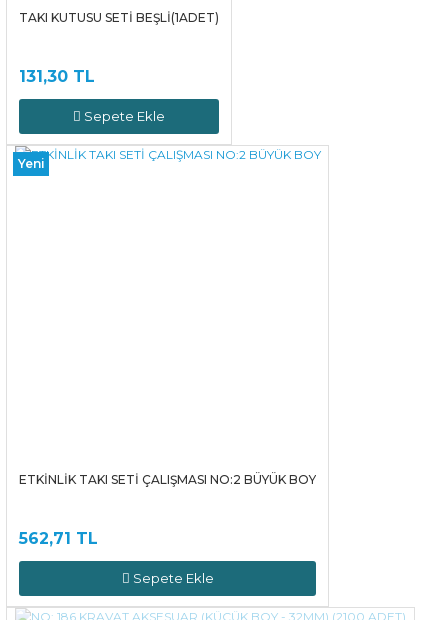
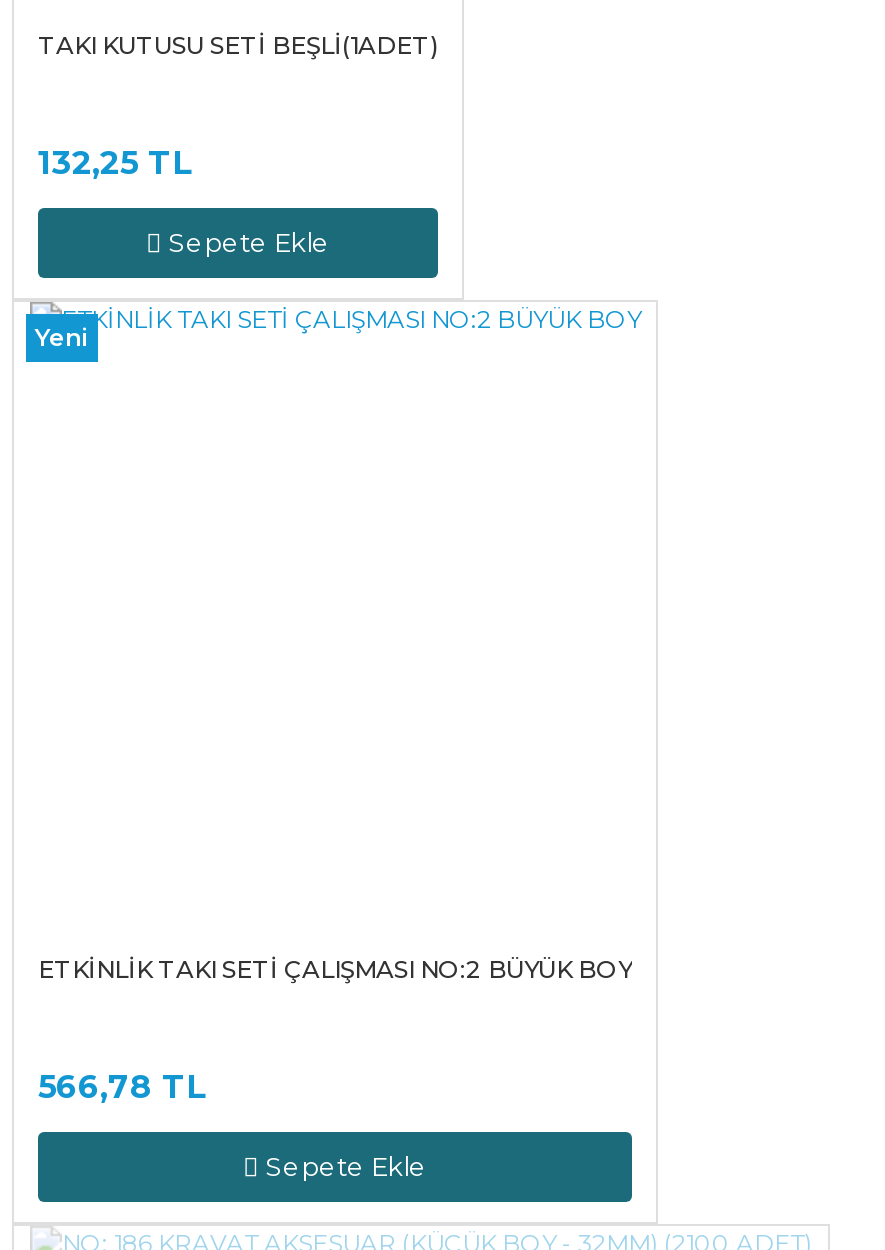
[19,67,95,86] 131,30 TL -> [38,144,192,182] 132,25 TL
[19,529,98,548] 562,71 TL -> [38,1068,206,1106] 566,78 TL

